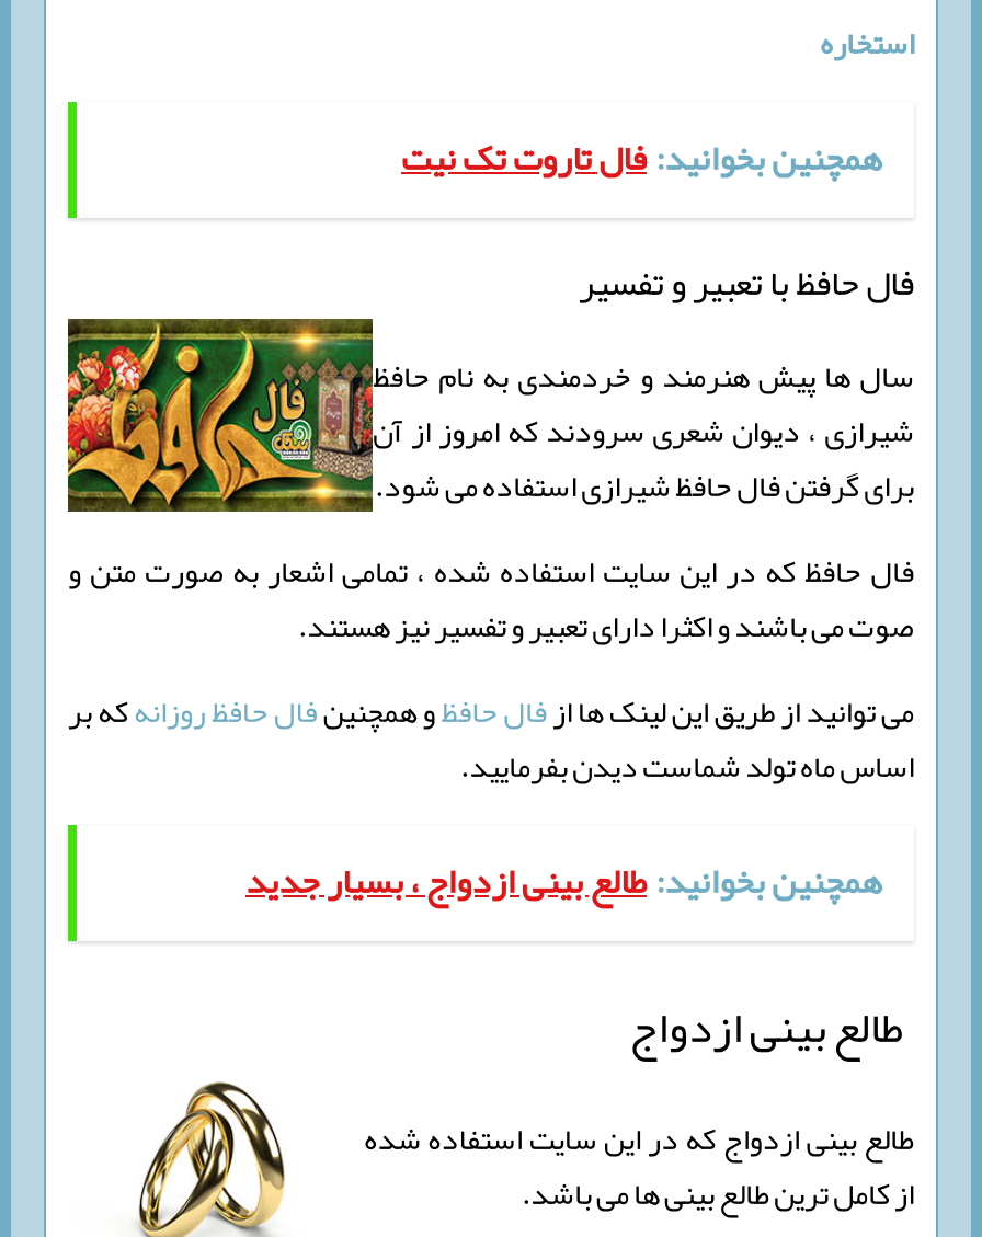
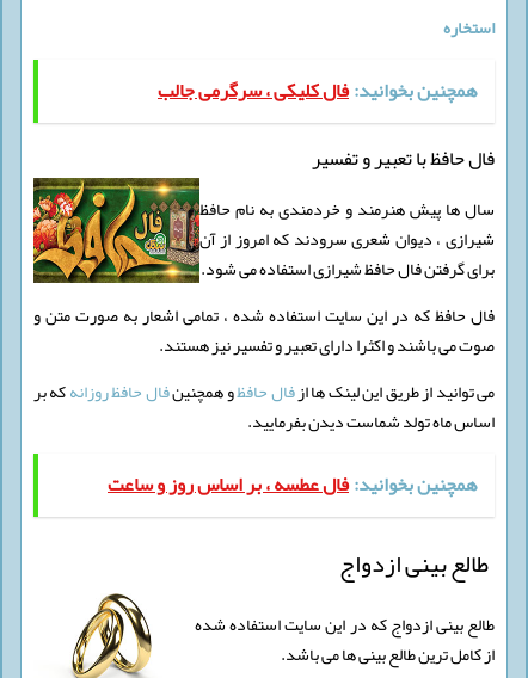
[401,124,883,194] همچنین بخوانید: فال تاروت تک نیت -> [158,72,478,110] همچنین بخوانید: فال کلیکی ، سرگرمی جالب
[245,847,883,917] همچنین بخوانید: طالع بینی ازدواج ، بسیار جدید -> [108,466,478,504] همچنین بخوانید: فال عطسه ، بر اساس روز و ساعت

